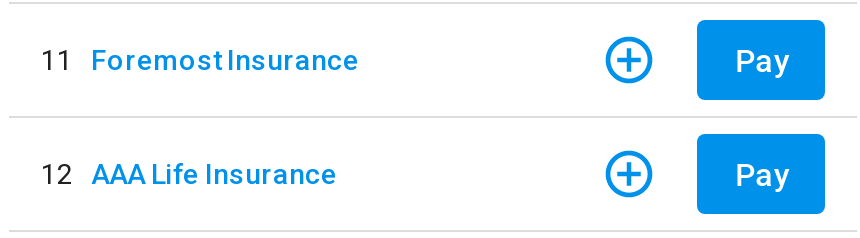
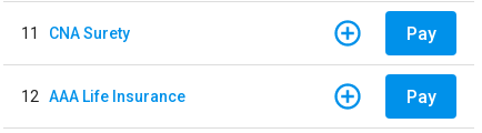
[41,43,359,75] 11 Foremost Insurance -> [21,24,130,42] 11 CNA Surety

